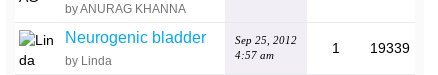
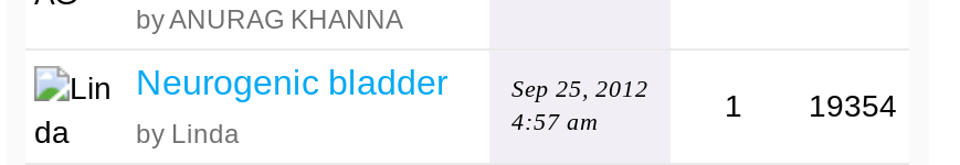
[331,40,409,56] 1 19339 -> [725,88,897,123] 1 19354

